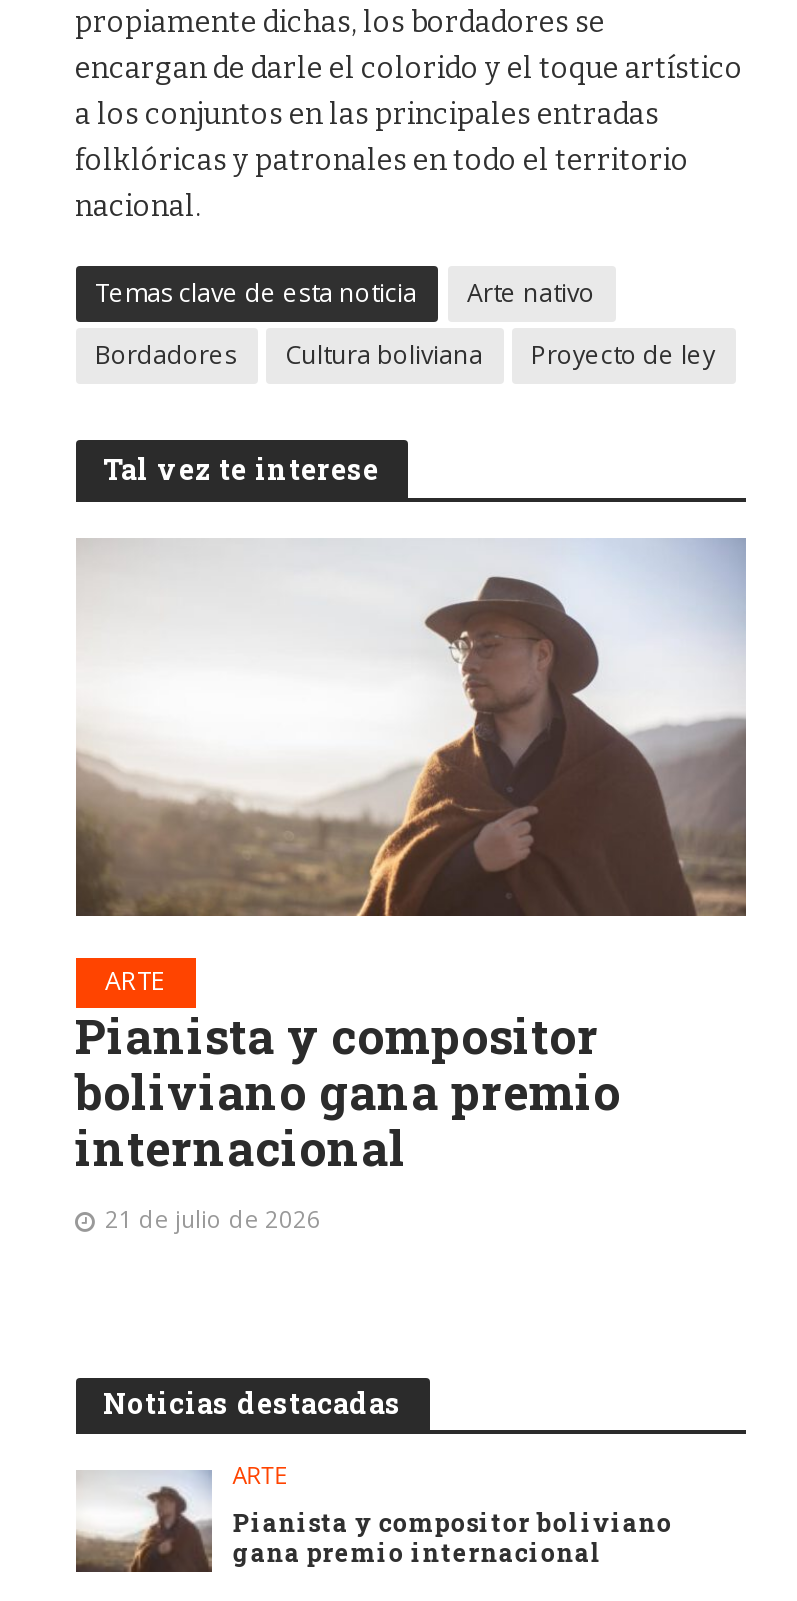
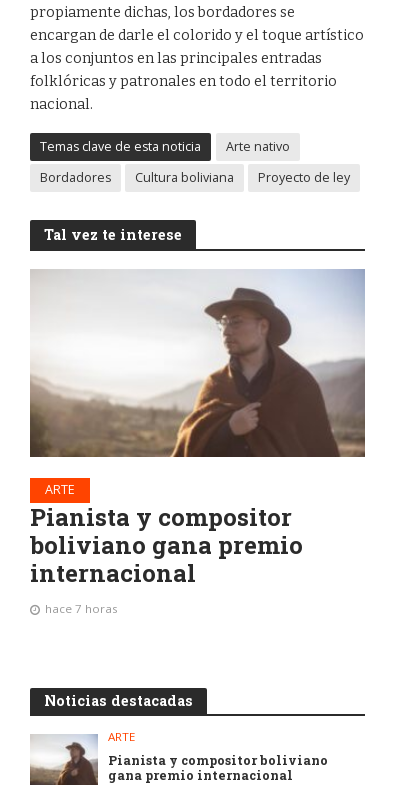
[105,1204,321,1234] 21 de julio de 2026 -> [44,601,117,616] hace 7 horas

